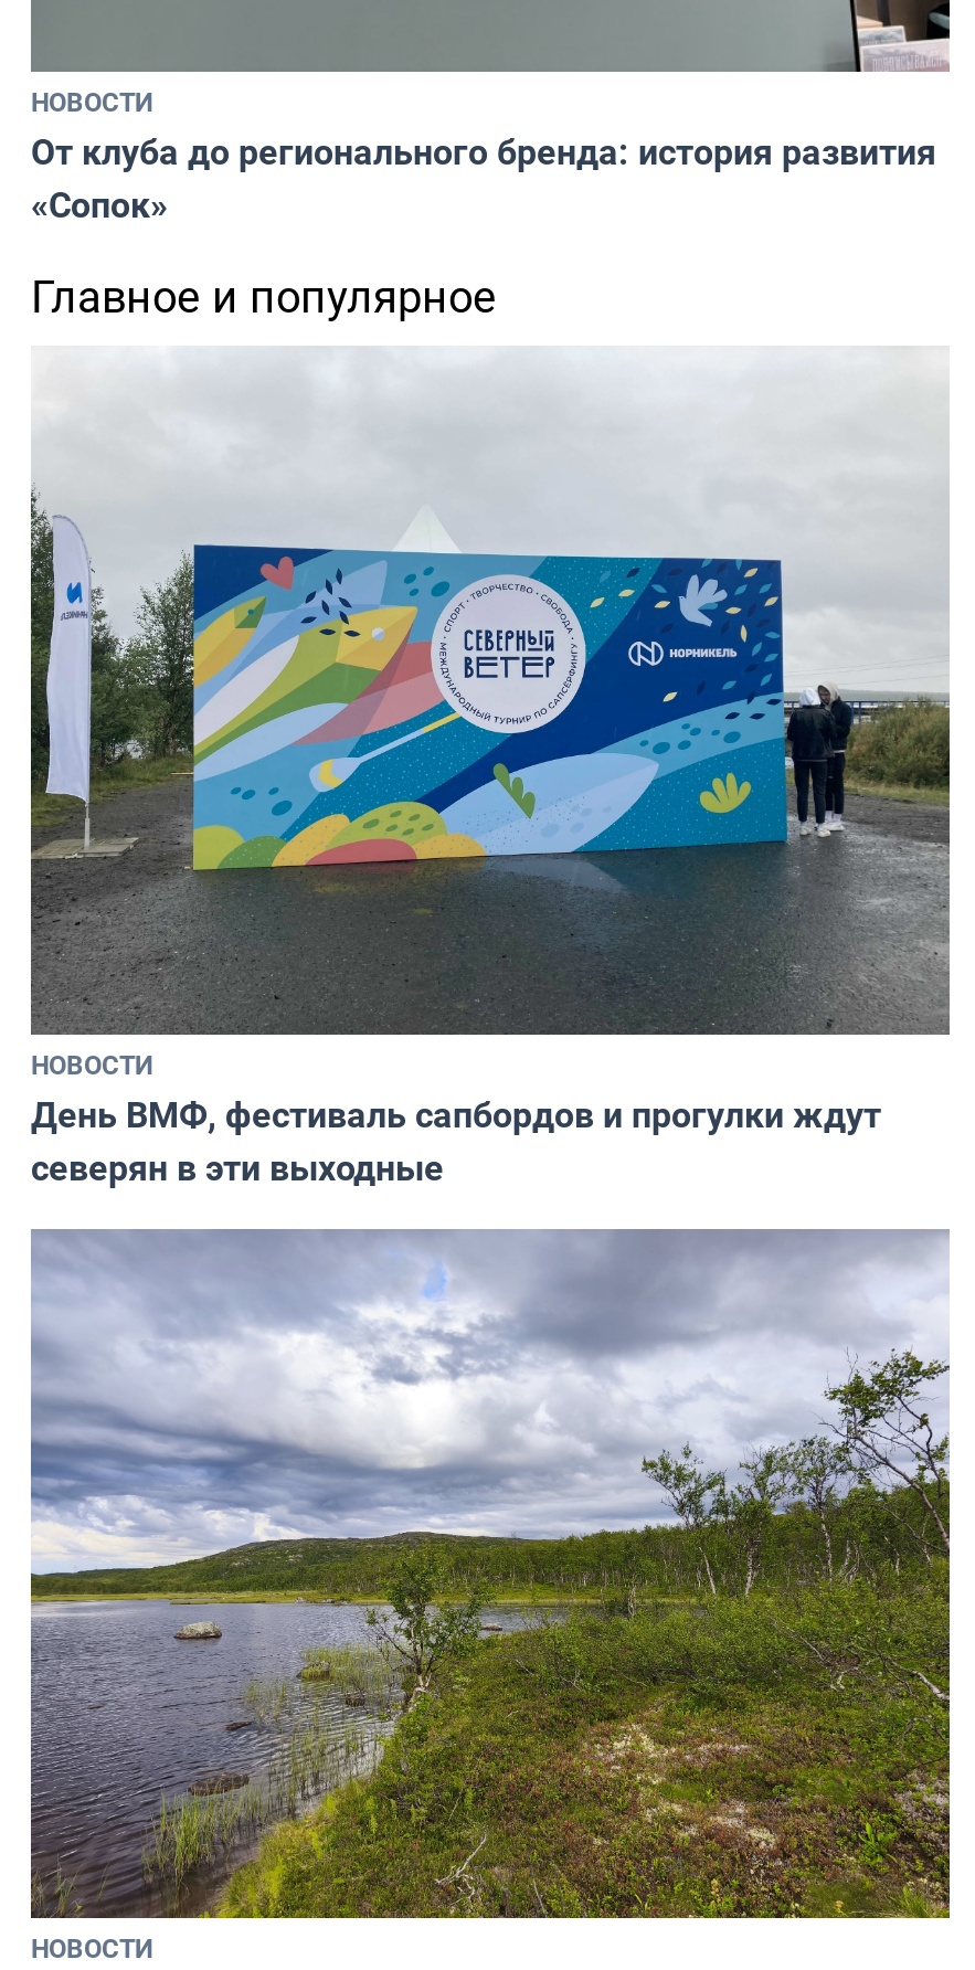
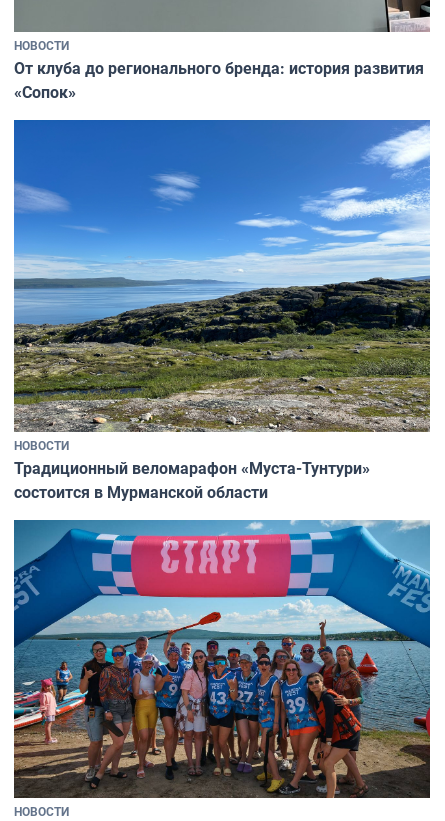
[31,266,497,325] Главное и популярное -> none
[29,345,950,1191] [image] | День ВМФ, фестиваль сапбордов и прогулки ждут | северян в эти выходные -> [13,119,431,503] [image] | Традиционный веломарафон «Муста-Тунтури» | состоится в Мурманской области
[31,1232,952,1921] [image] -> [13,520,431,799] [image]

